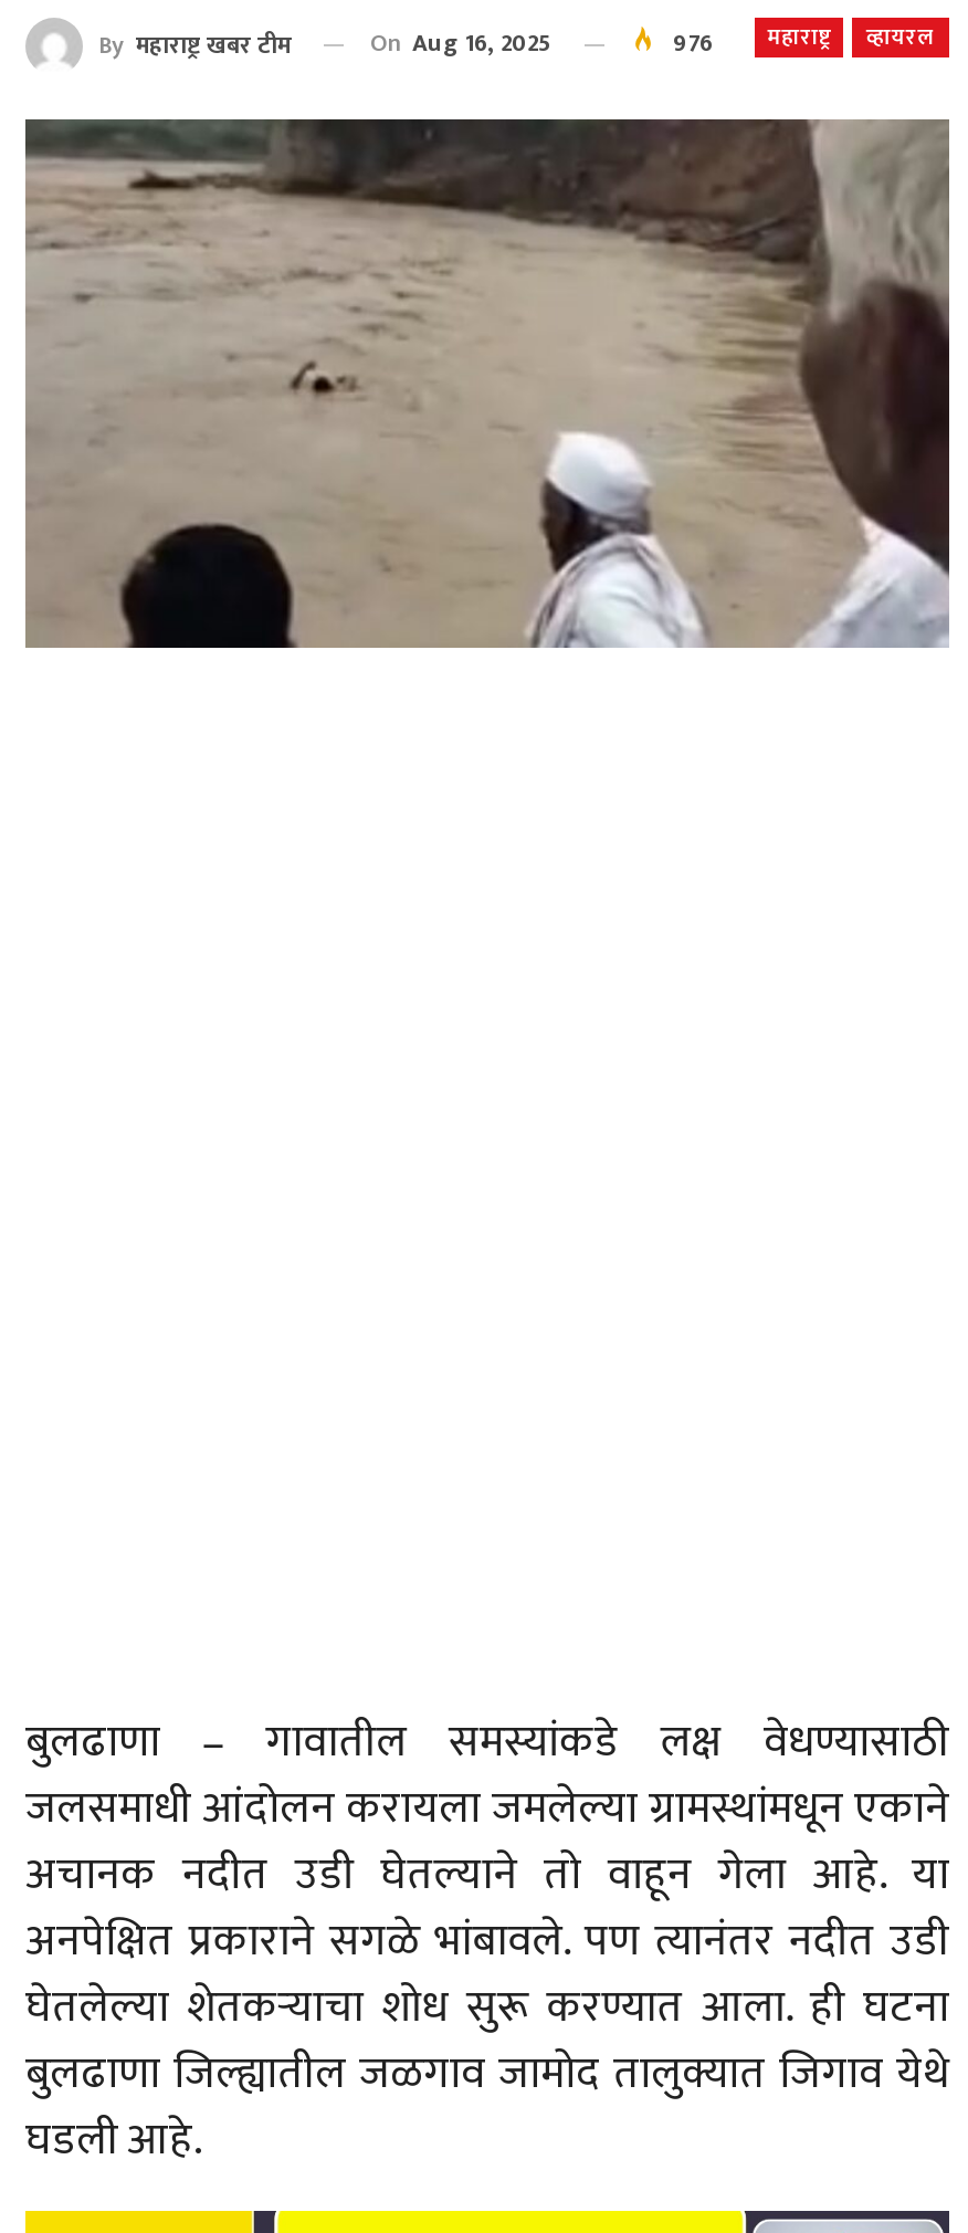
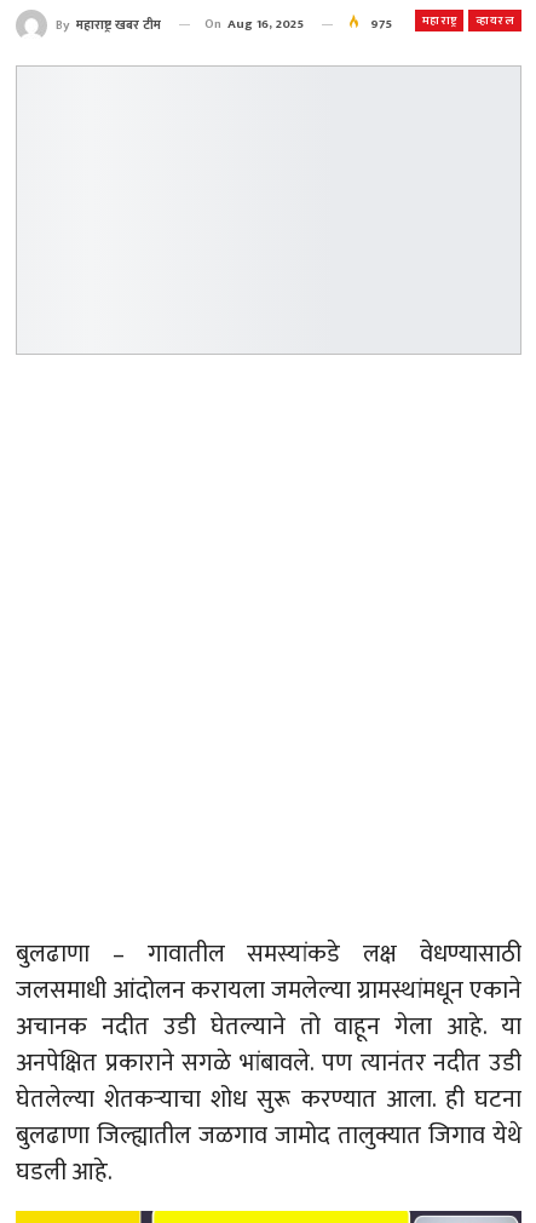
[673,25,713,64] 976 -> [370,13,392,35] 975
[25,117,951,650] [image] -> none

